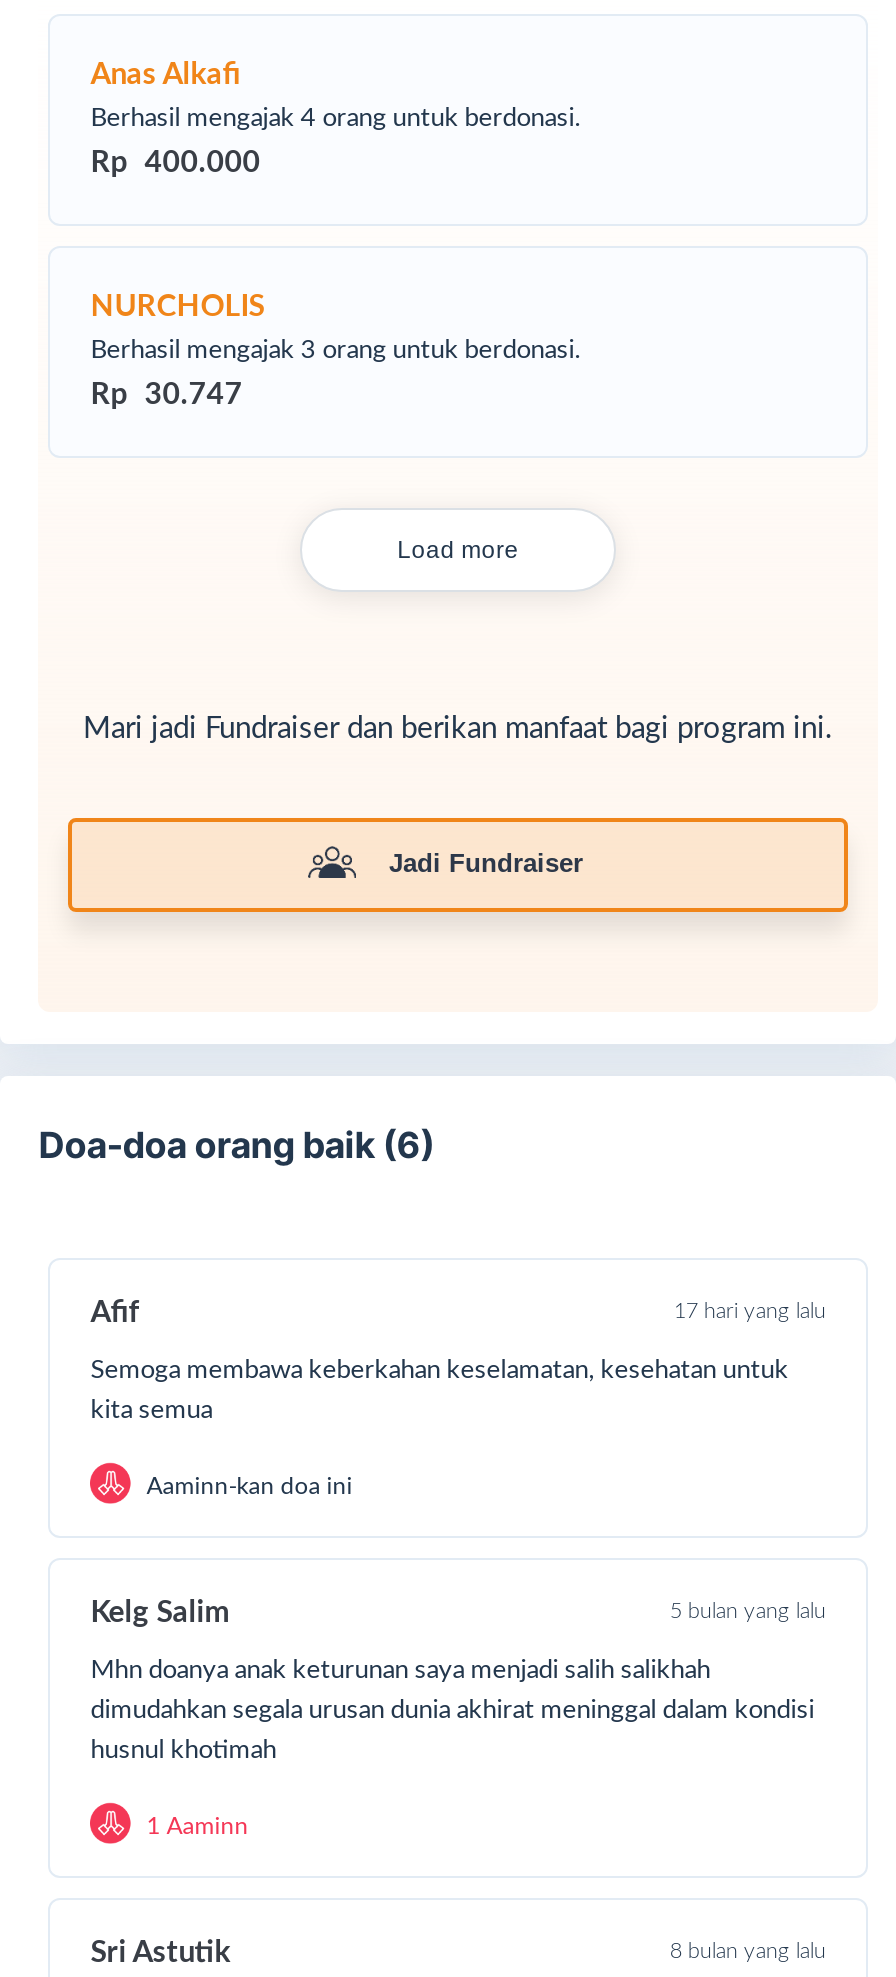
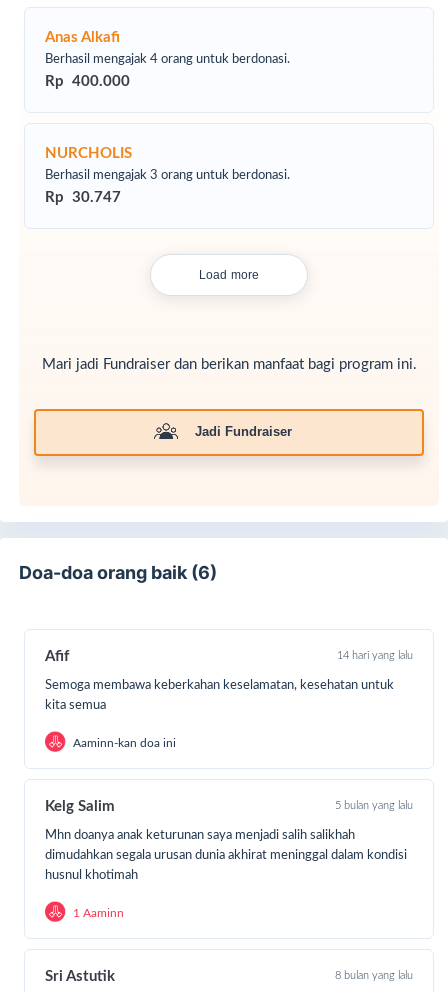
[674,1300,826,1322] 17 hari yang lalu -> [337,650,413,661] 14 hari yang lalu

